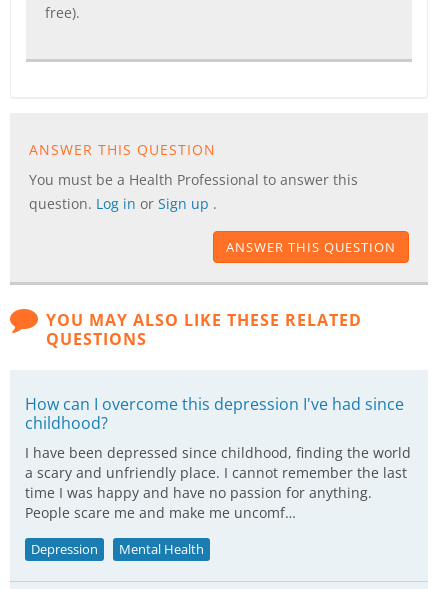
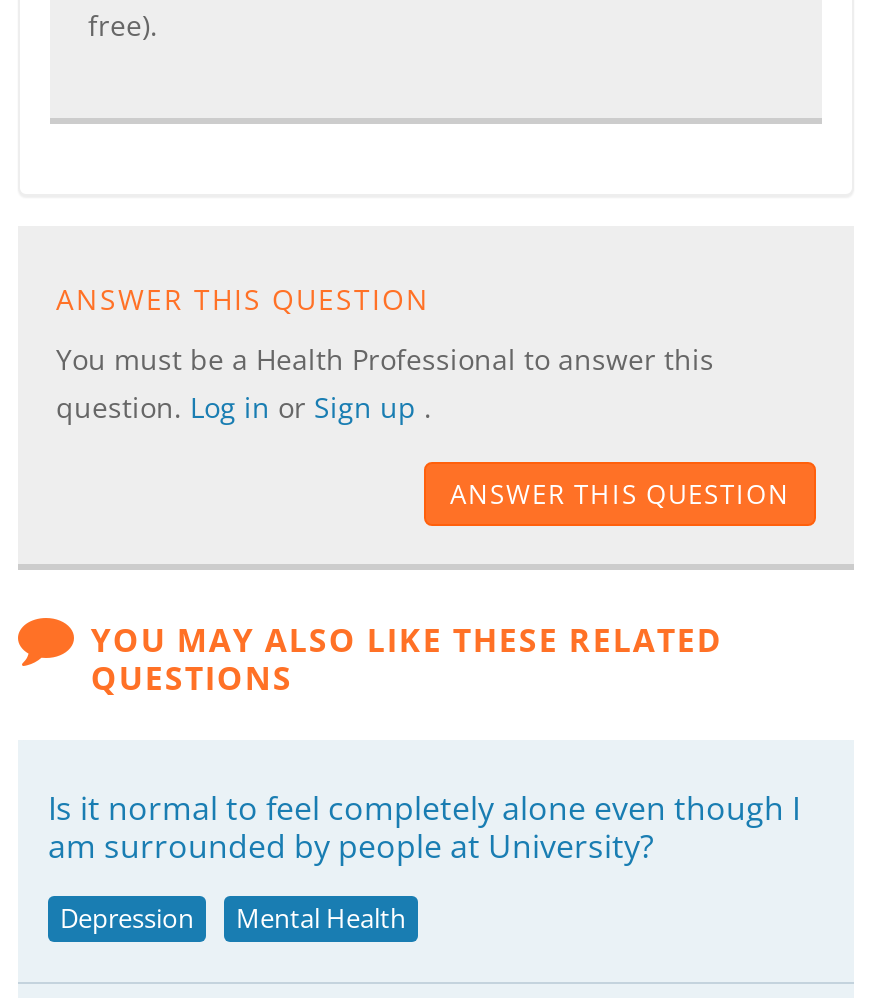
[25,393,411,522] How can I overcome this depression I've had since | childhood? | I have been depressed since childhood, finding the world | a scary and unfriendly place. I cannot remember the last | time I was happy and have no passion for anything. | People scare me and make me uncomf… -> [48,786,800,868] Is it normal to feel completely alone even though I | am surrounded by people at University?

